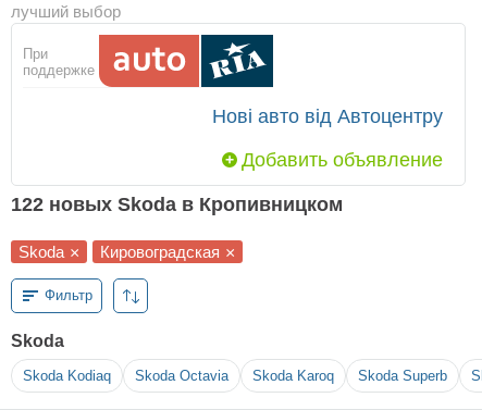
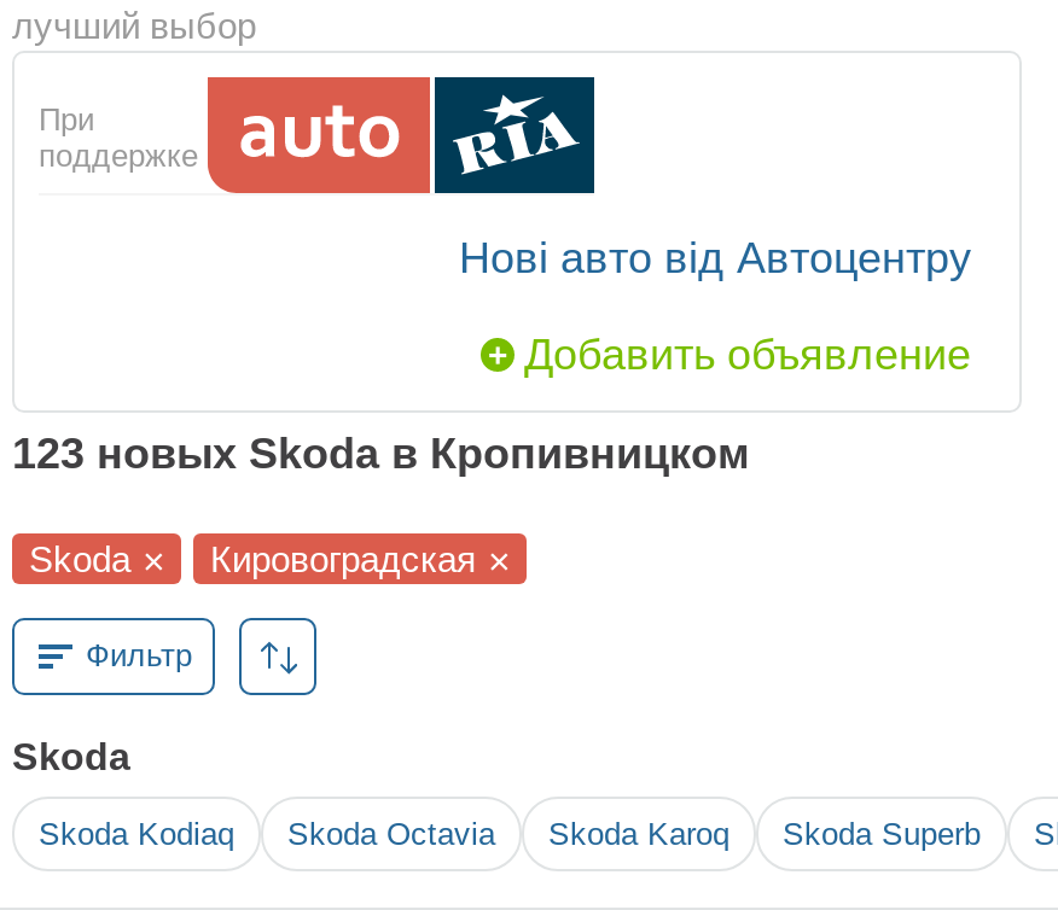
[11,194,343,215] 122 новых Skoda в Кропивницком -> [12,430,749,478] 123 новых Skoda в Кропивницком

